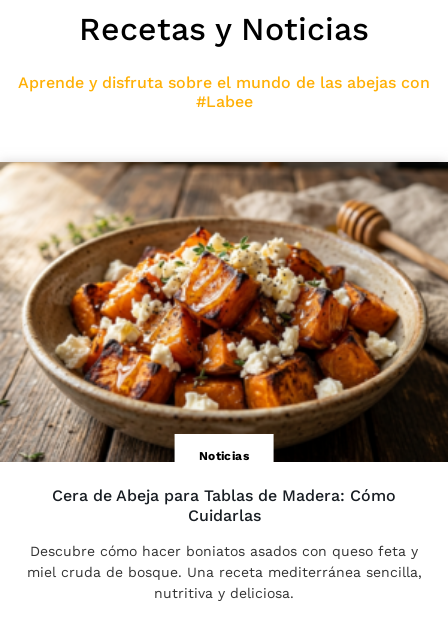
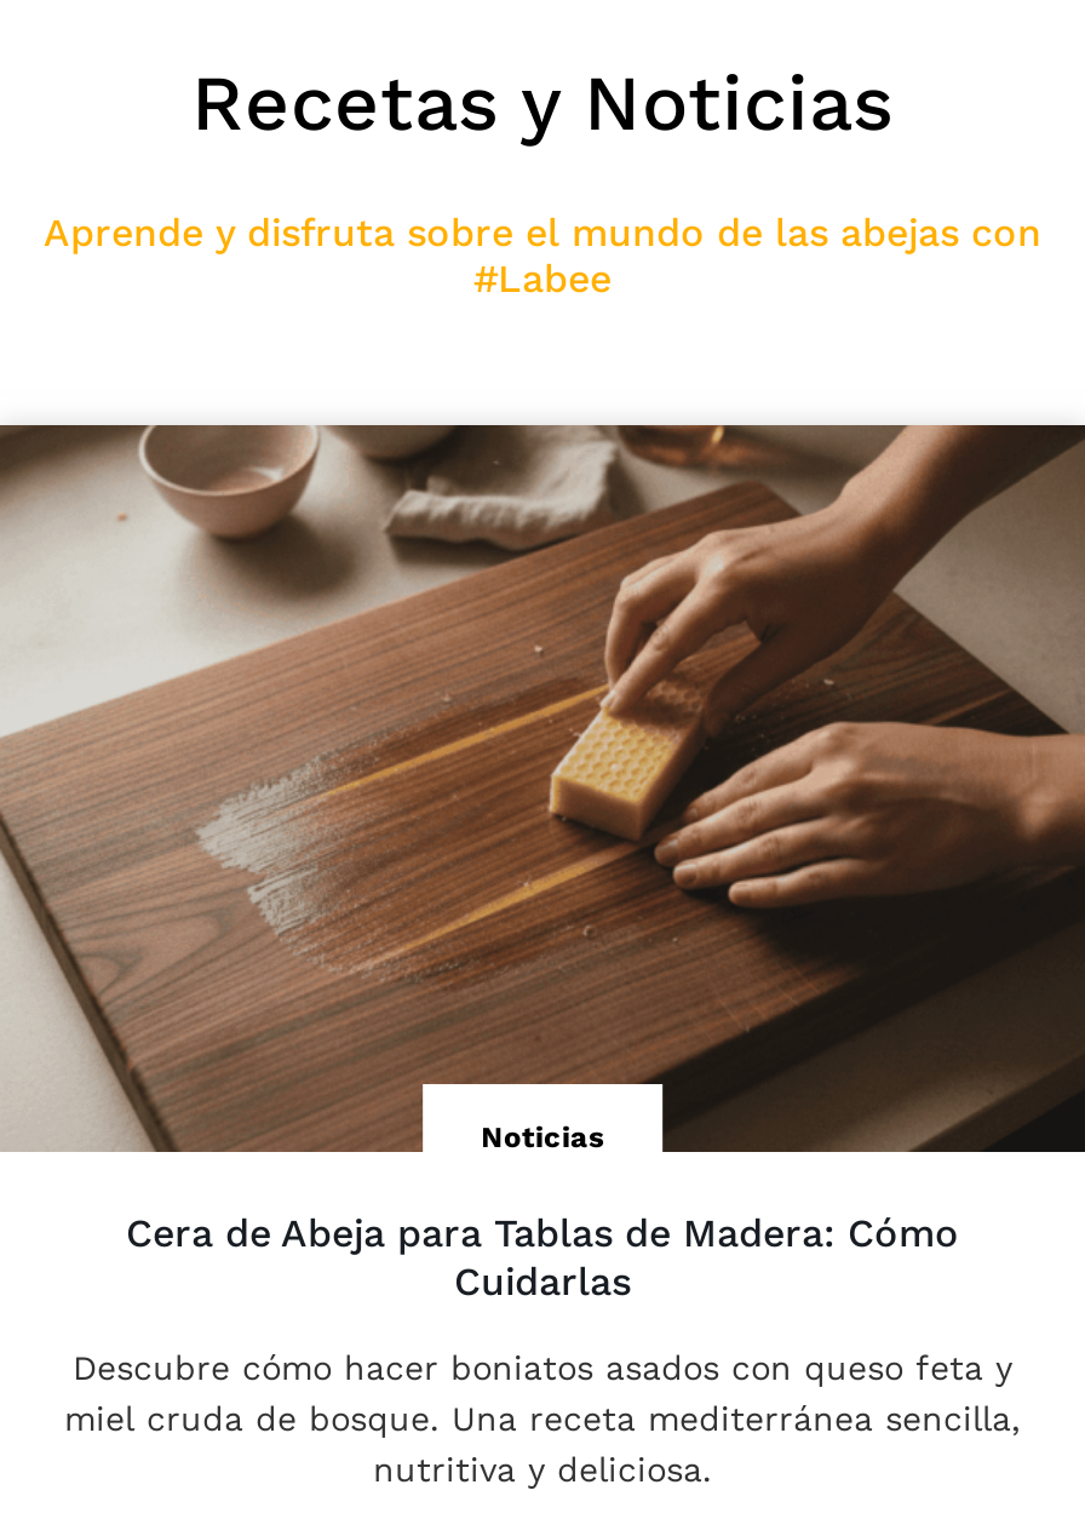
[3,161,445,463] [image] -> [7,423,1078,1154] [image]

